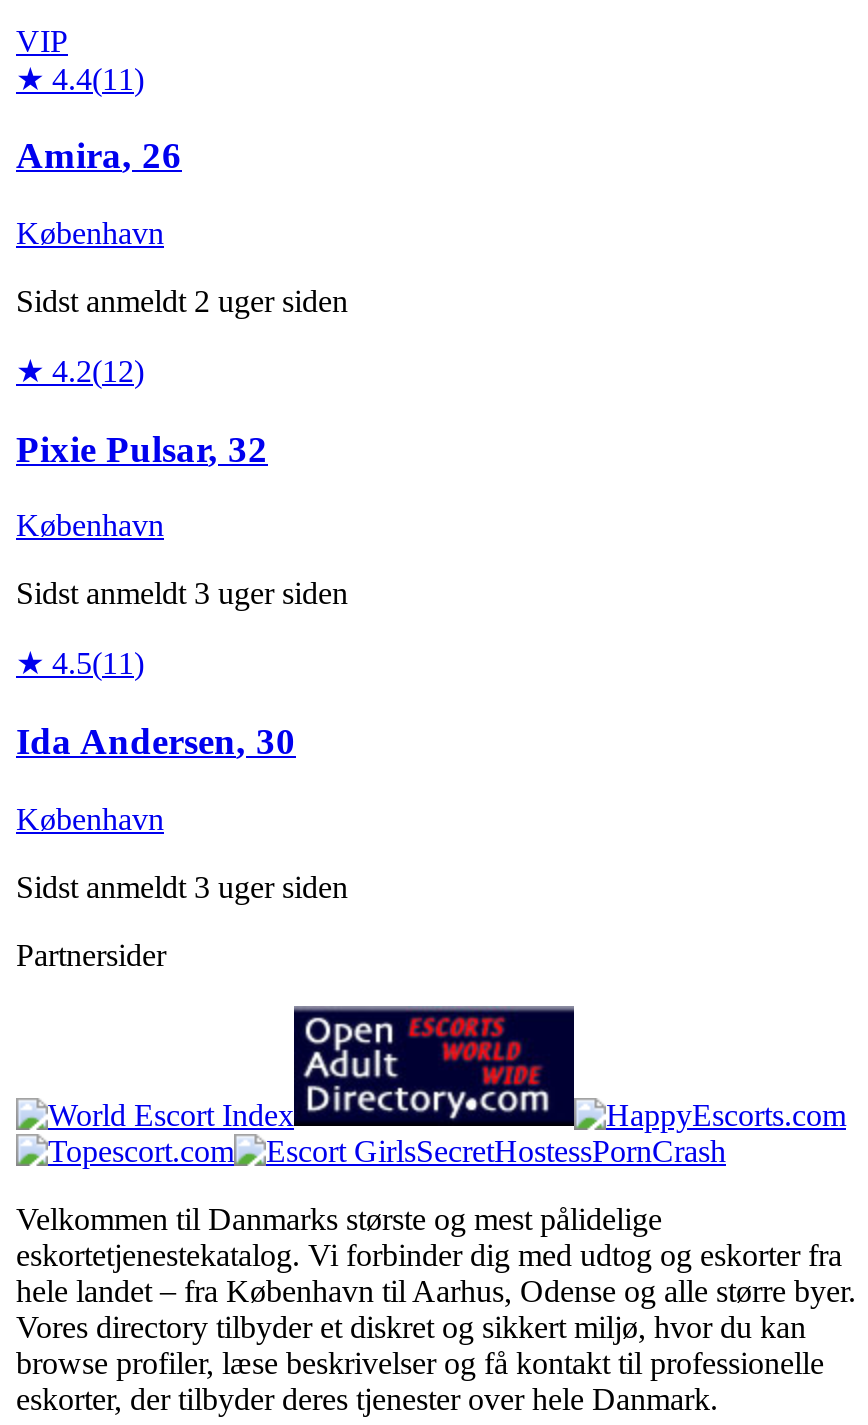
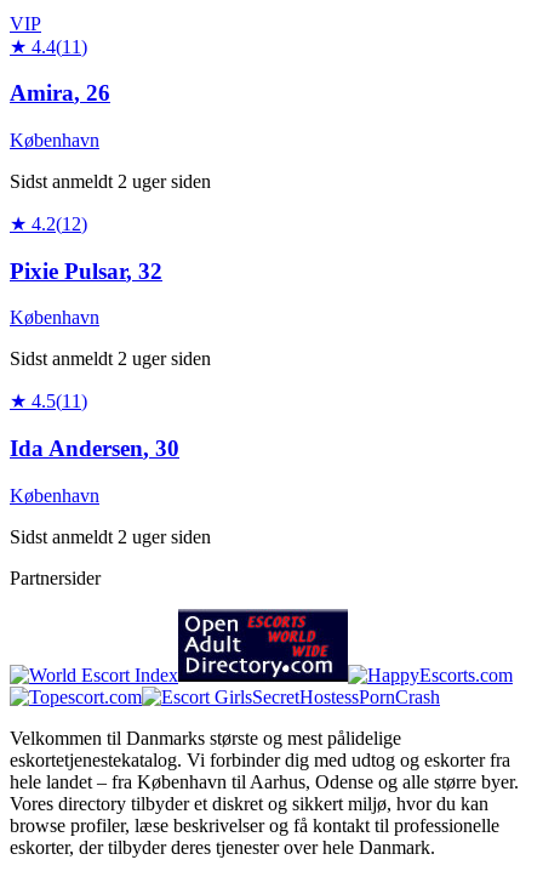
[16,577,348,611] Sidst anmeldt 3 uger siden -> [10,349,211,369] Sidst anmeldt 2 uger siden
[16,870,348,904] Sidst anmeldt 3 uger siden -> [10,526,211,547] Sidst anmeldt 2 uger siden

